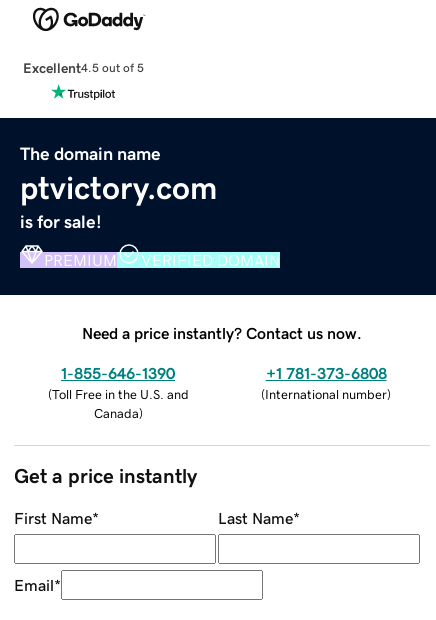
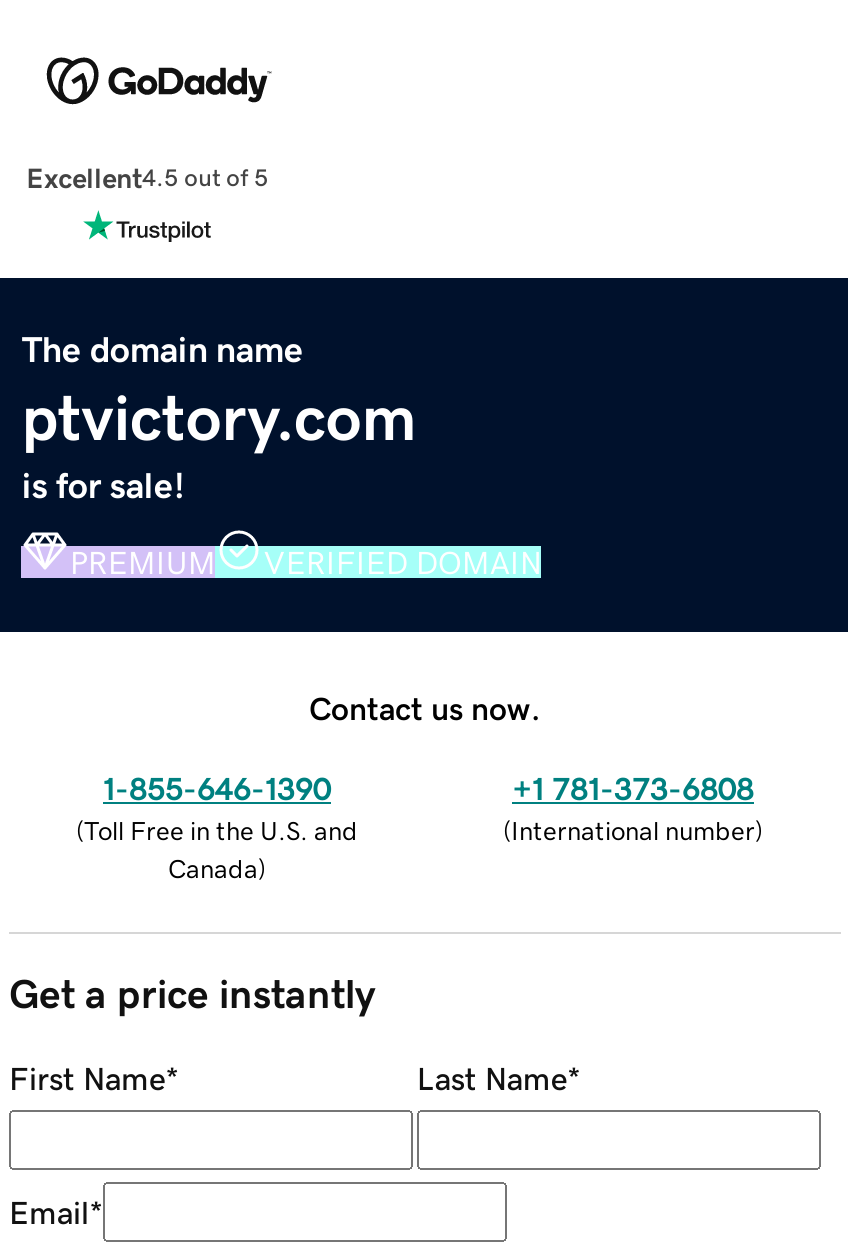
[82,325,362,341] Need a price instantly? Contact us now. -> [309,691,541,723] Contact us now.

